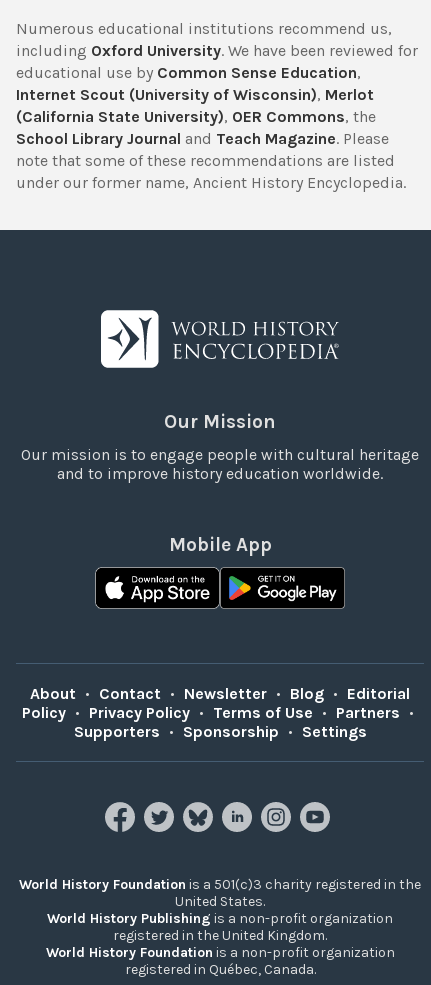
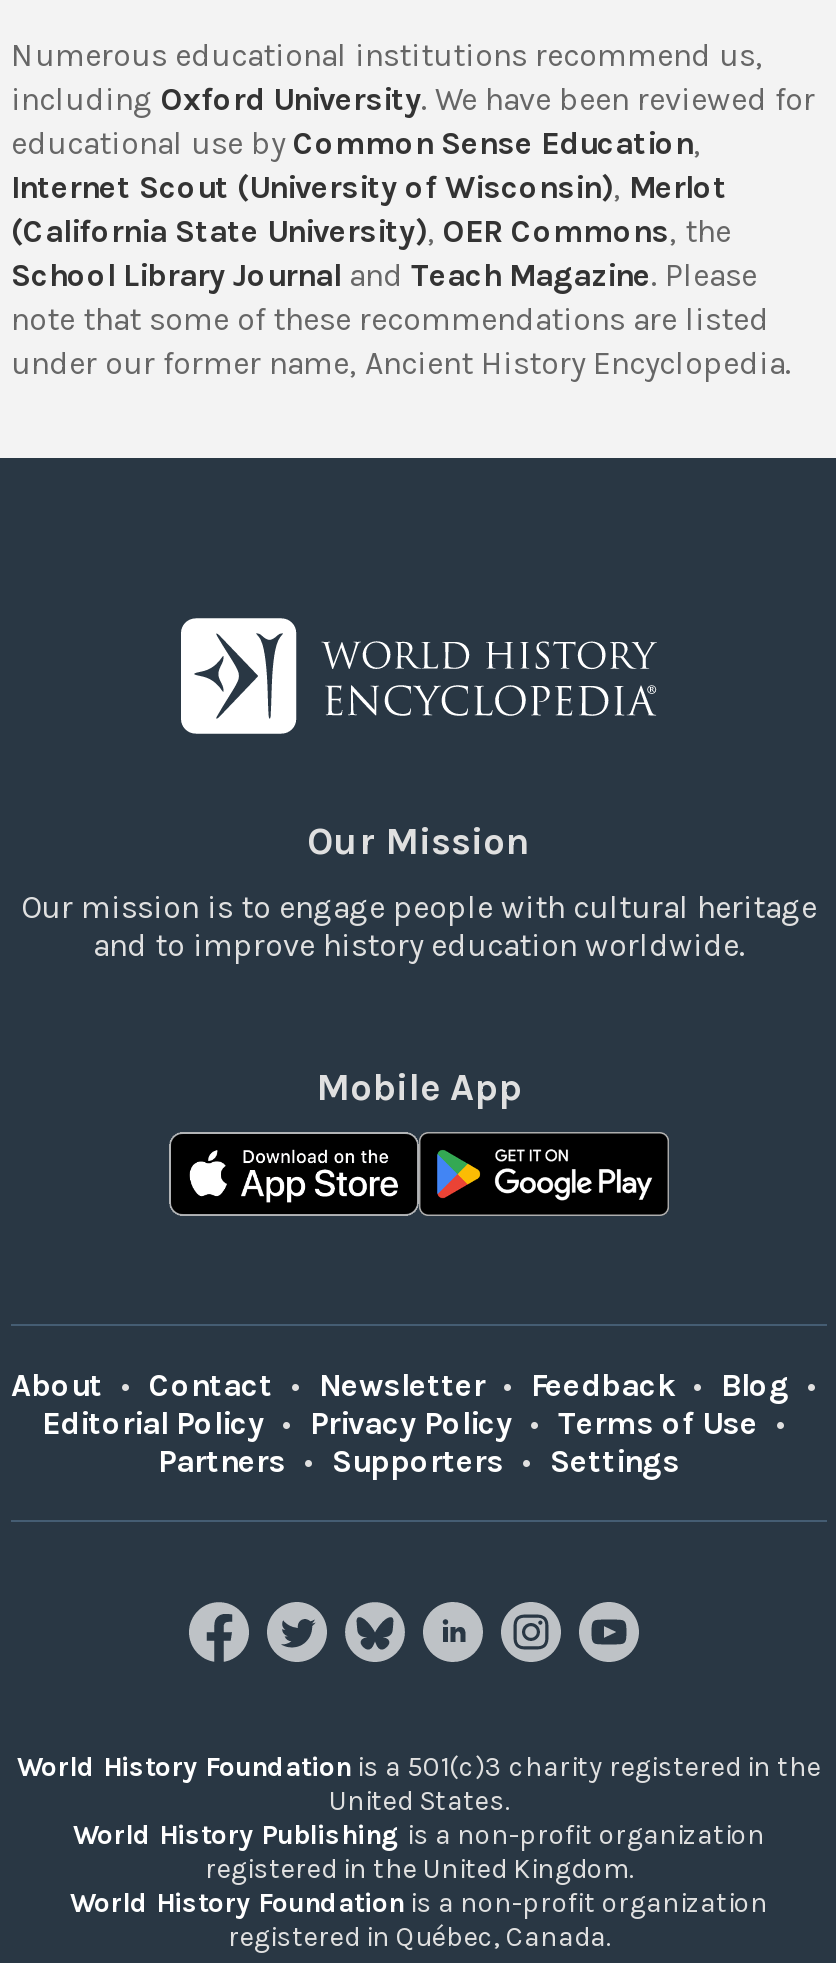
[21,684,413,741] About • Contact • Newsletter • Blog • Editorial | Policy • Privacy Policy • Terms of Use • Partners • | Supporters • Sponsorship • Settings -> [11,1366,817,1480] About • Contact • Newsletter • Feedback • Blog • | Editorial Policy • Privacy Policy • Terms of Use • | Partners • Supporters • Settings

